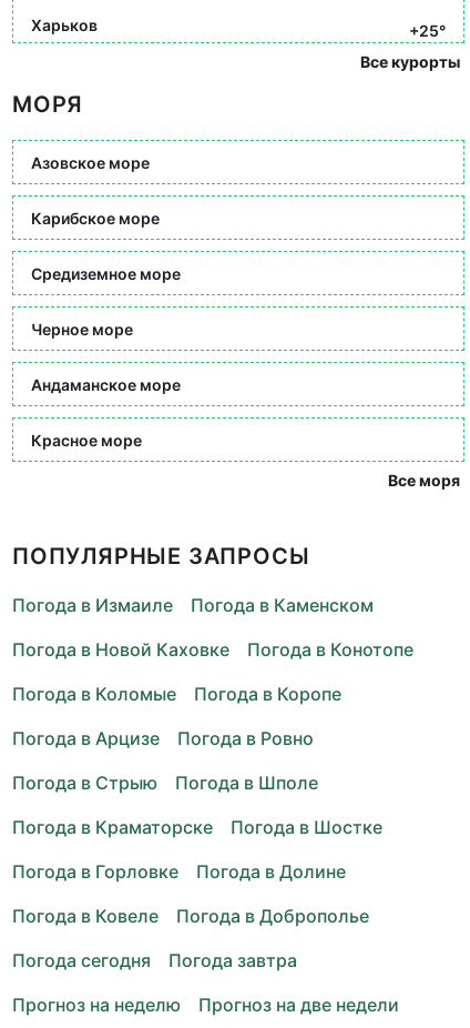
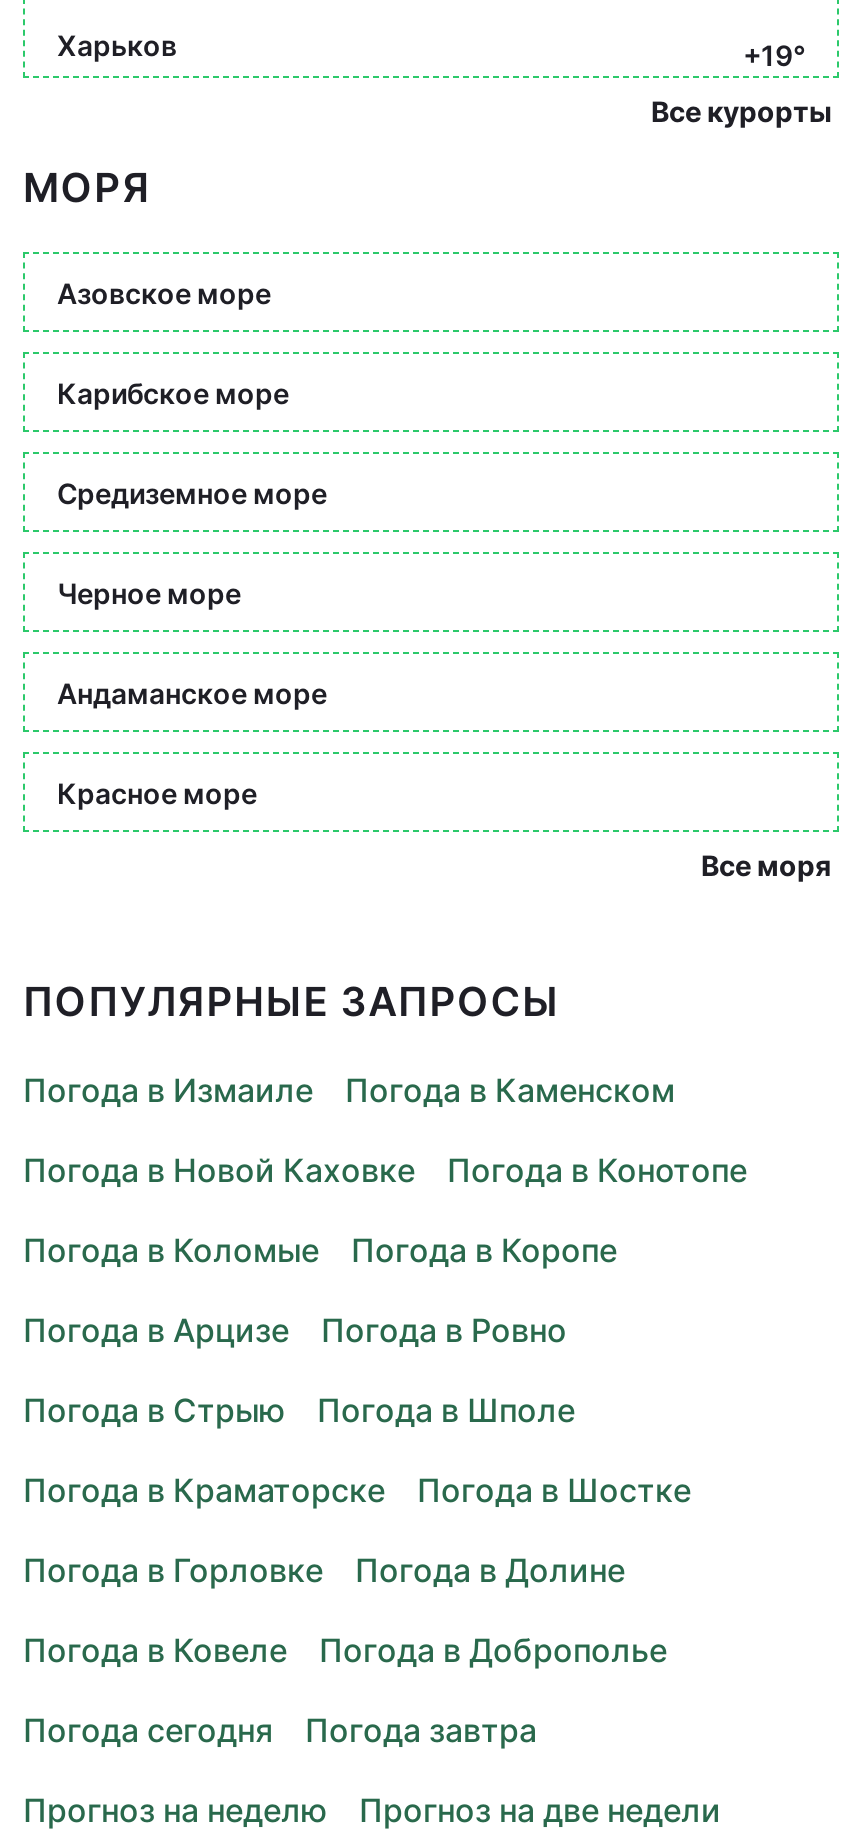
[409,21,446,40] +25° -> [743,38,805,72] +19°

